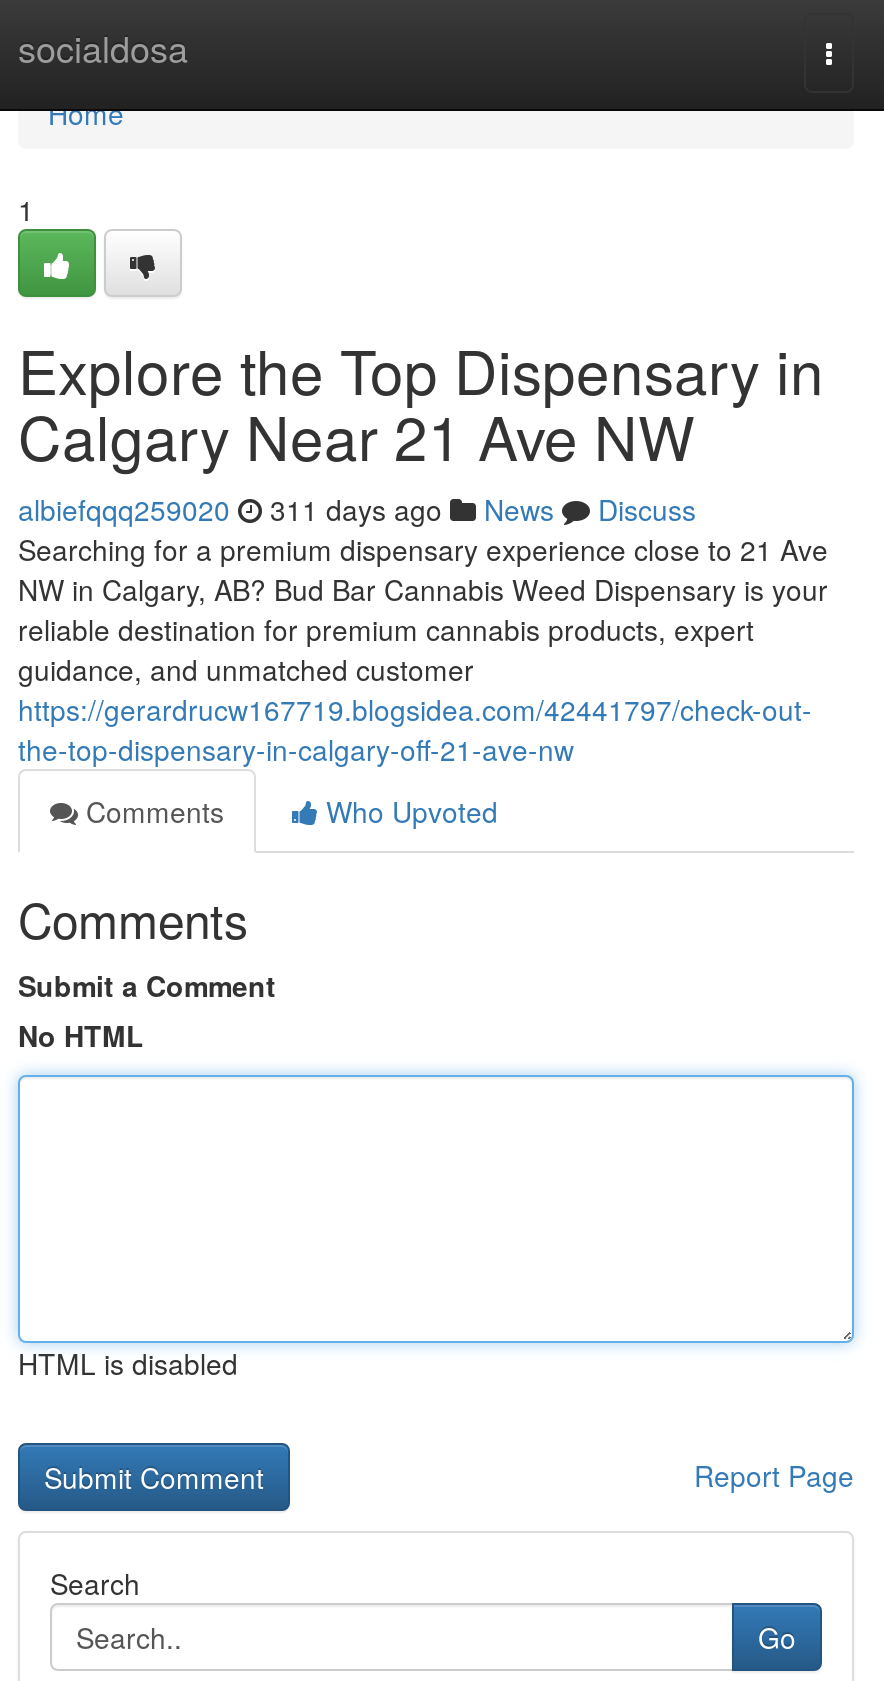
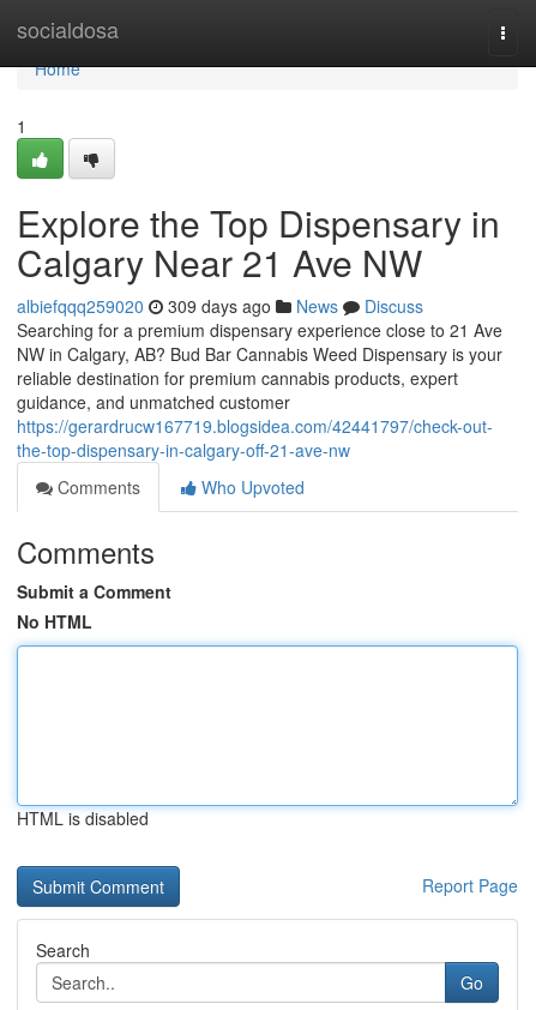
[18,489,696,529] albiefqqq259020 311 days ago News Discuss -> [17,294,423,318] albiefqqq259020 309 days ago News Discuss

